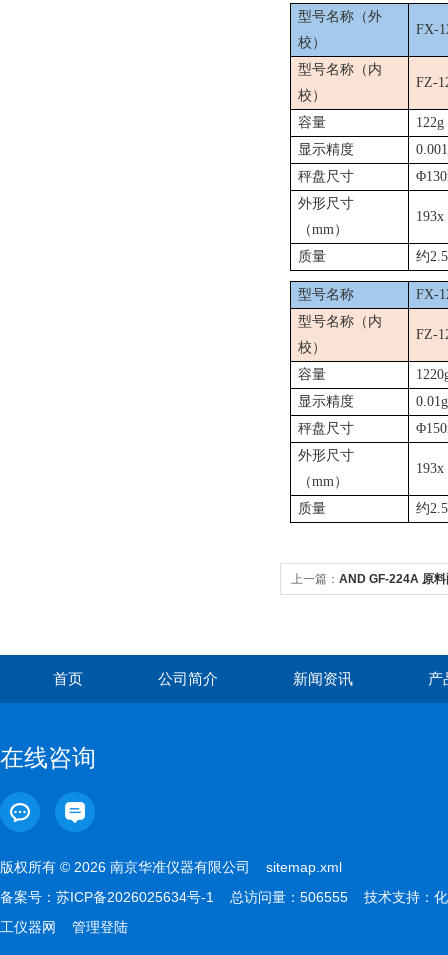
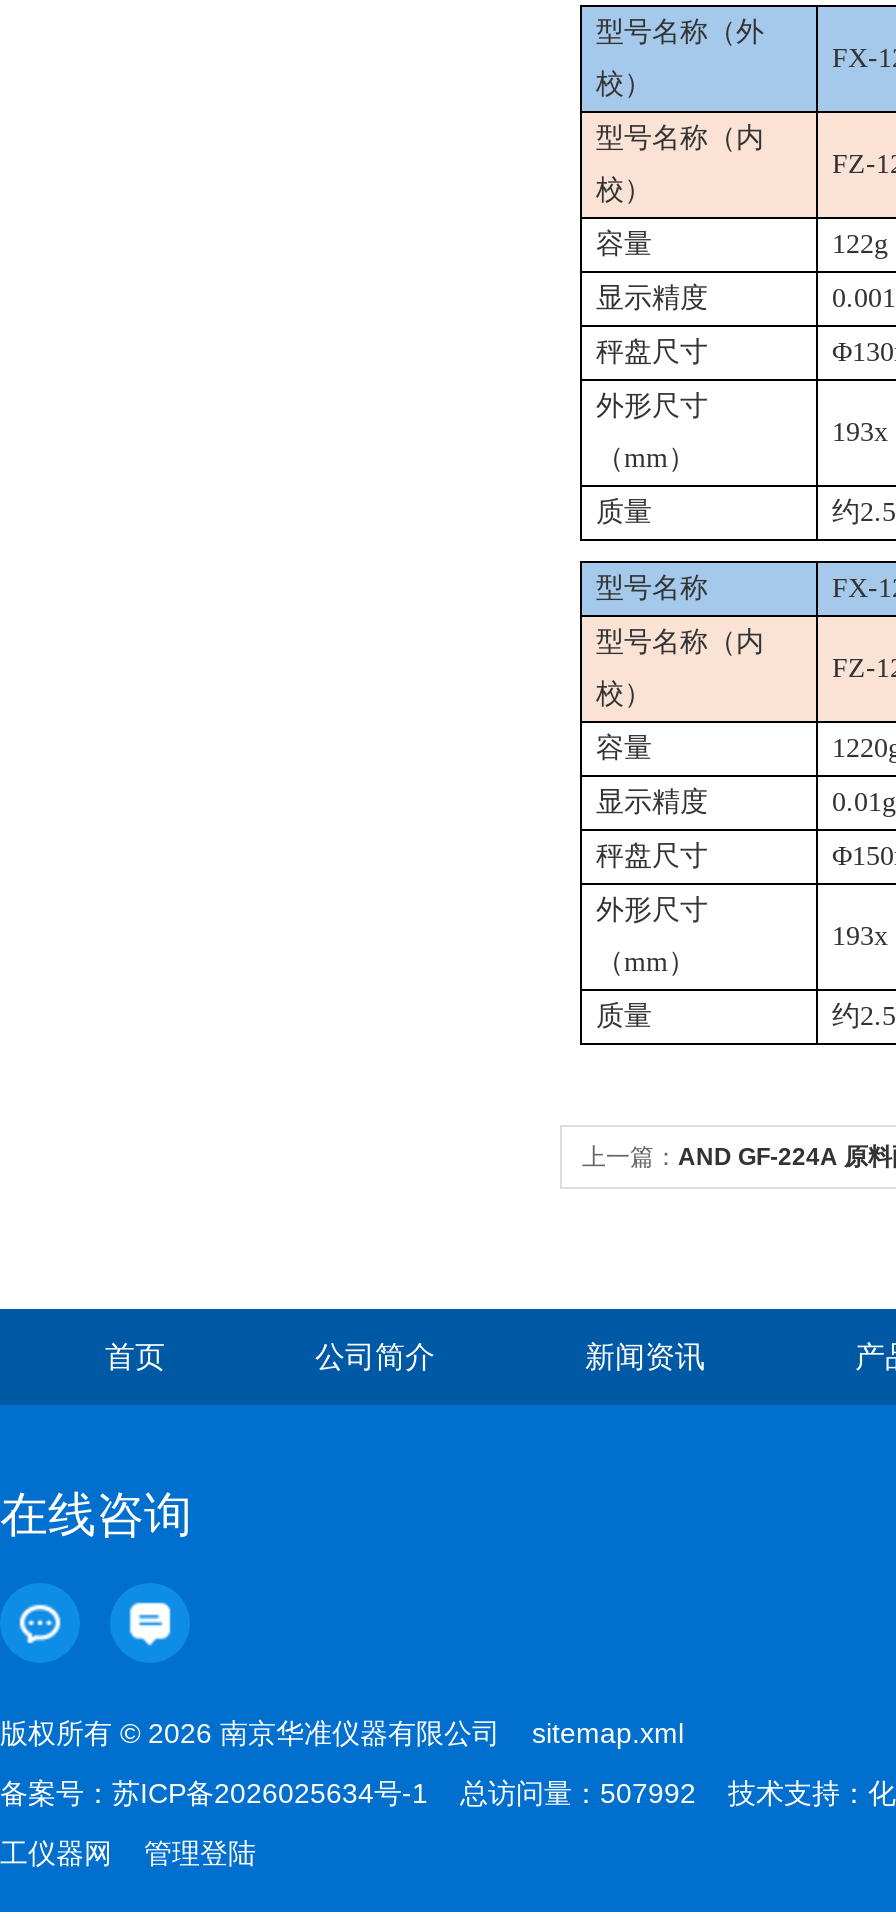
[0,889,448,905] 备案号：苏ICP备2026025634号-1总访问量：506555 技术支持：化 -> [0,1777,896,1809] 备案号：苏ICP备2026025634号-1总访问量：507992 技术支持：化

